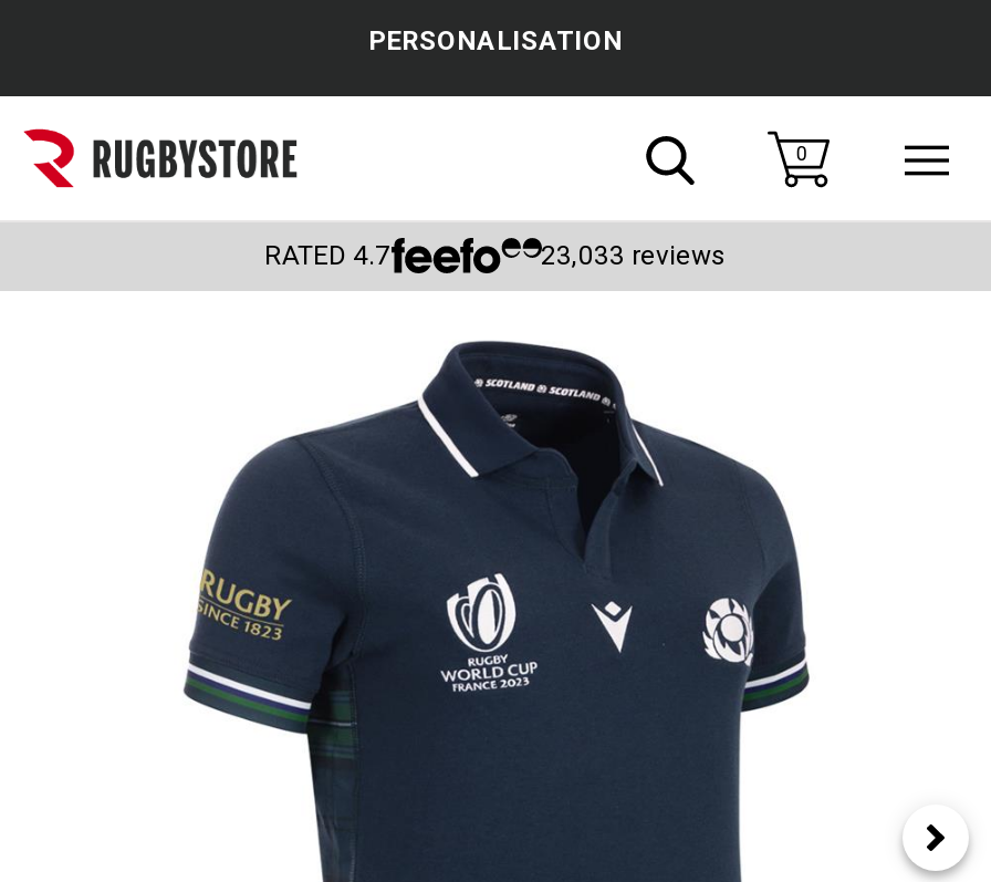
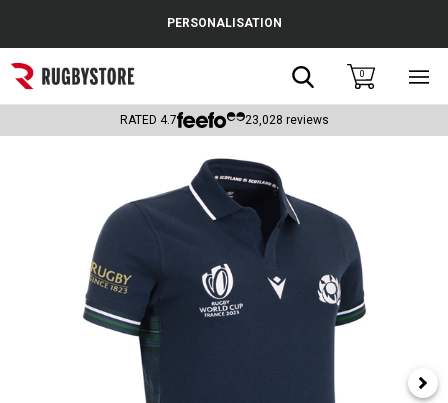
[541,240,727,271] 23,033 reviews -> [244,113,328,127] 23,028 reviews

